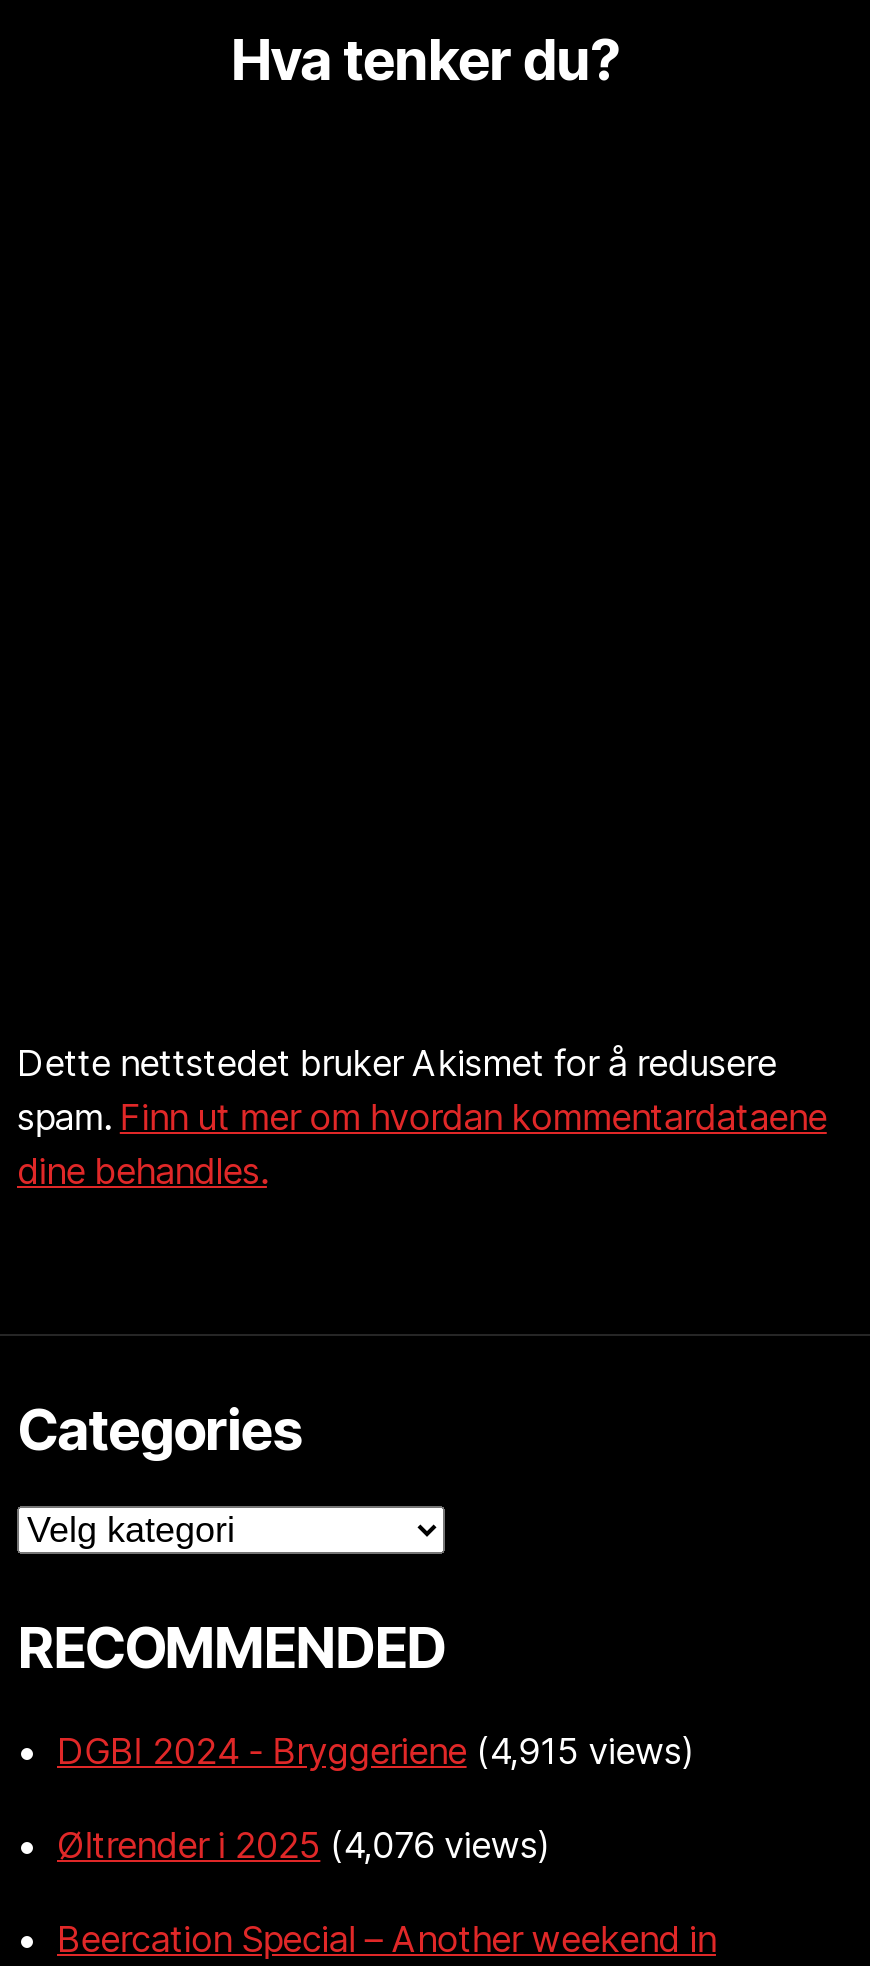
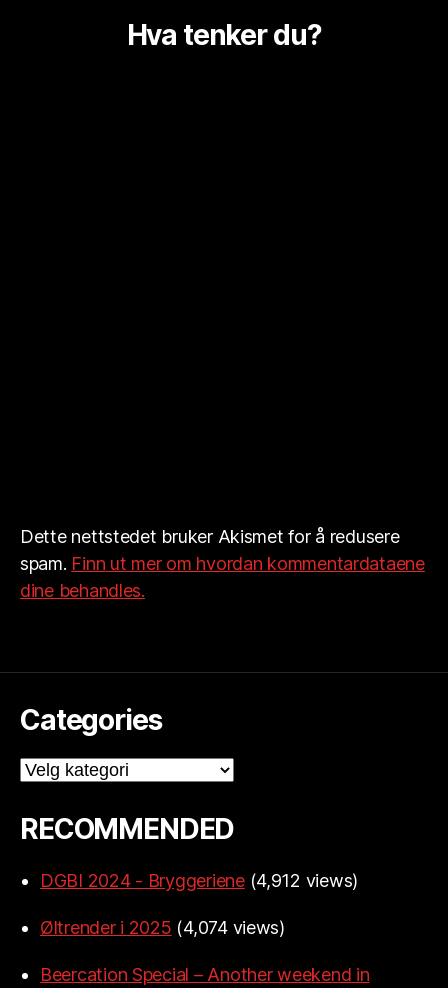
[57,1730,693,1772] DGBI 2024 - Bryggeriene (4,915 views) -> [40,870,358,891] DGBI 2024 - Bryggeriene (4,912 views)
[57,1824,549,1866] Øltrender i 2025 (4,076 views) -> [40,917,285,938] Øltrender i 2025 (4,074 views)

